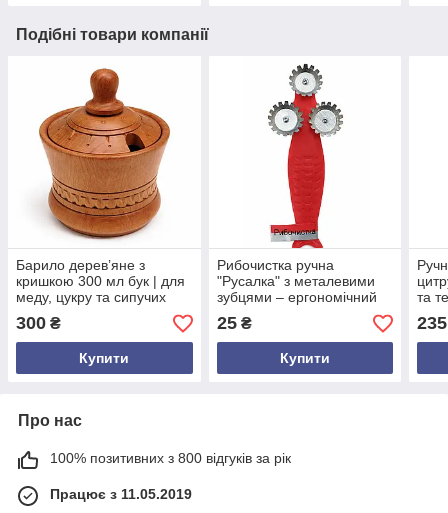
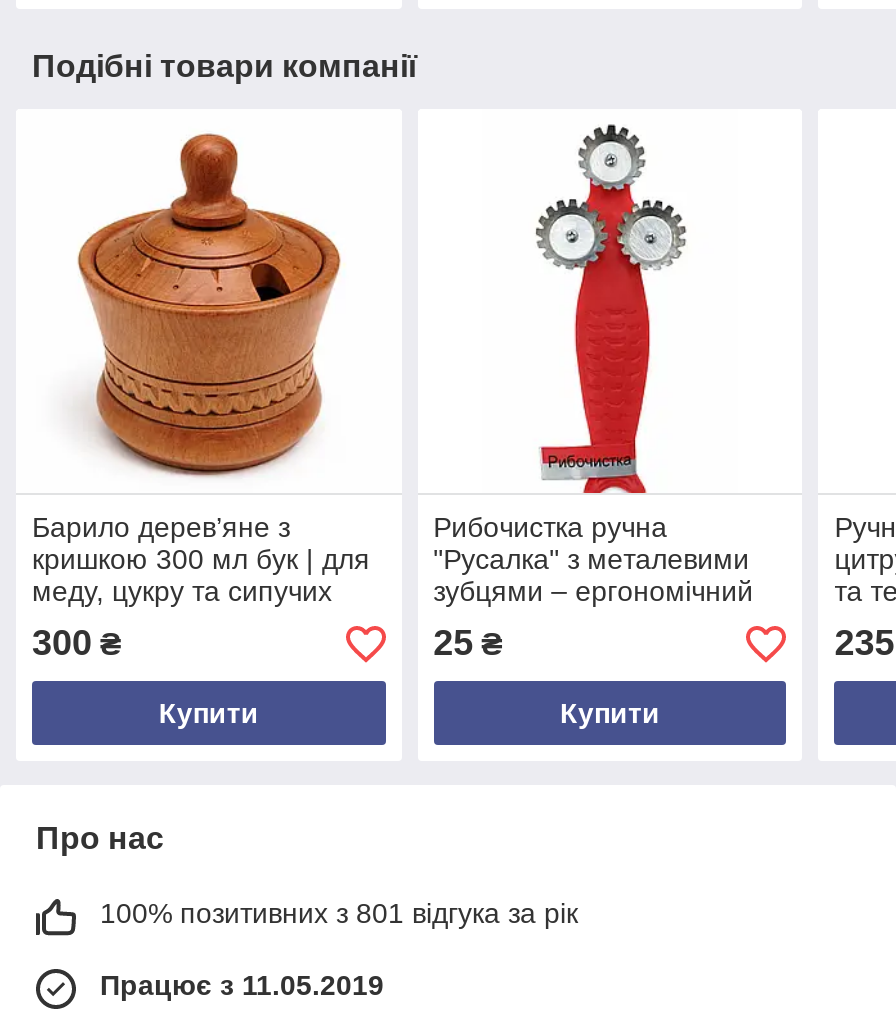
[50,450,291,466] 100% позитивних з 800 відгуків за рік -> [100,897,578,929] 100% позитивних з 801 відгука за рік

